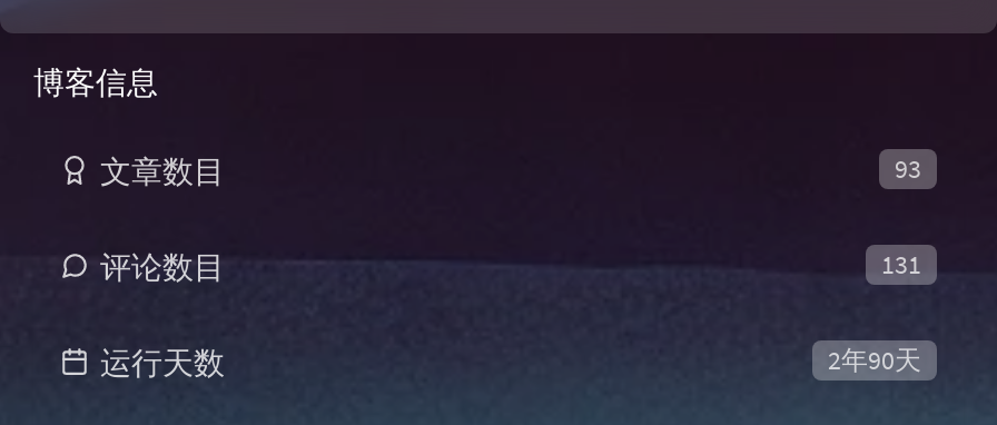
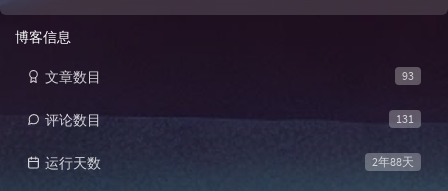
[828,342,921,376] 2年90天 -> [372,154,414,169] 2年88天

